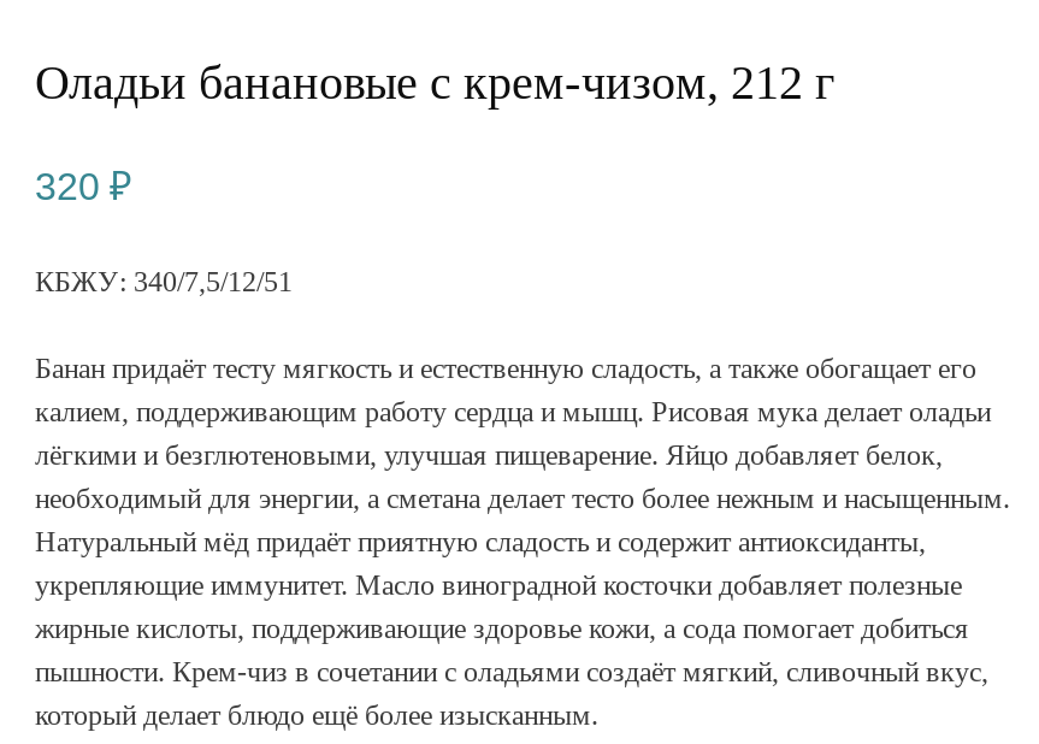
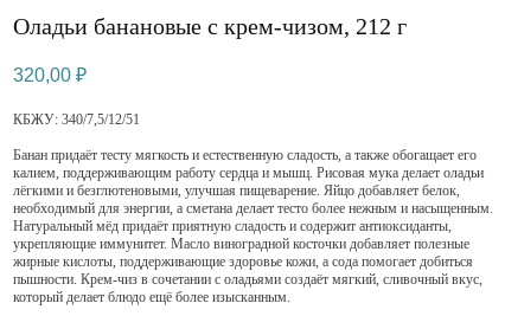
[35,167,131,208] 320 ₽ -> [13,65,87,86] 320,00 ₽

